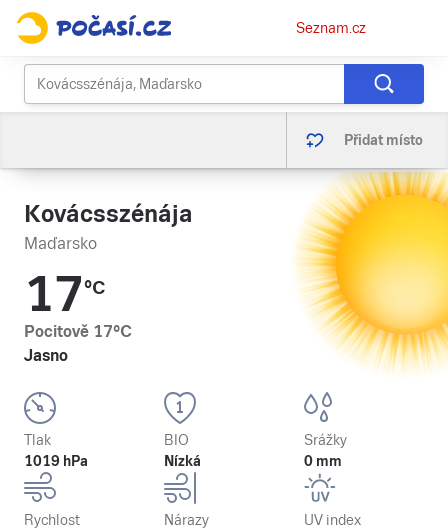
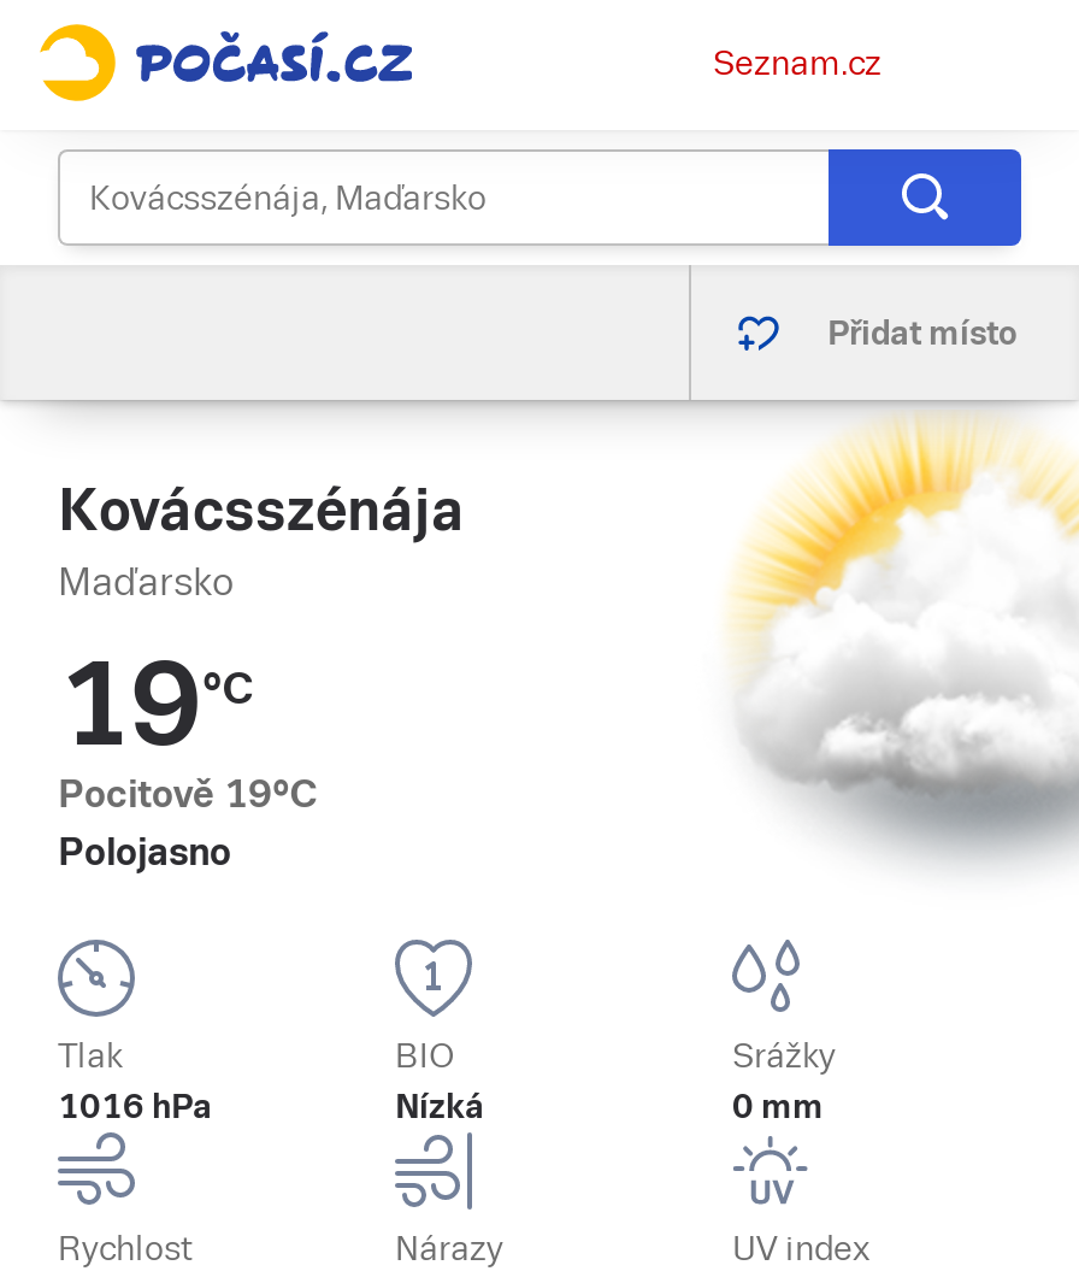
[297,172,445,370] [image] -> [718,410,1072,882] [image]
[24,267,132,365] 17°C | Pocitově 17°C | Jasno -> [58,638,318,875] 19°C | Pocitově 19°C | Polojasno
[24,453,88,469] 1019 hPa -> [58,1087,212,1125] 1016 hPa

